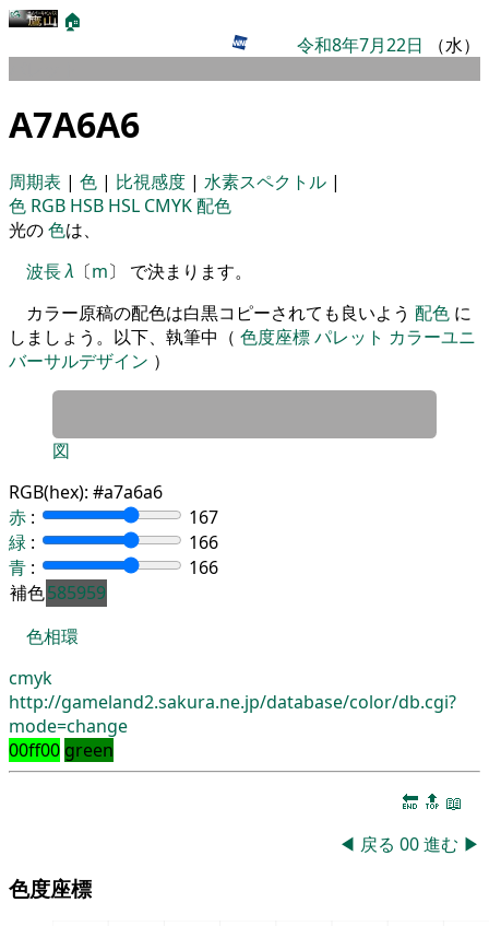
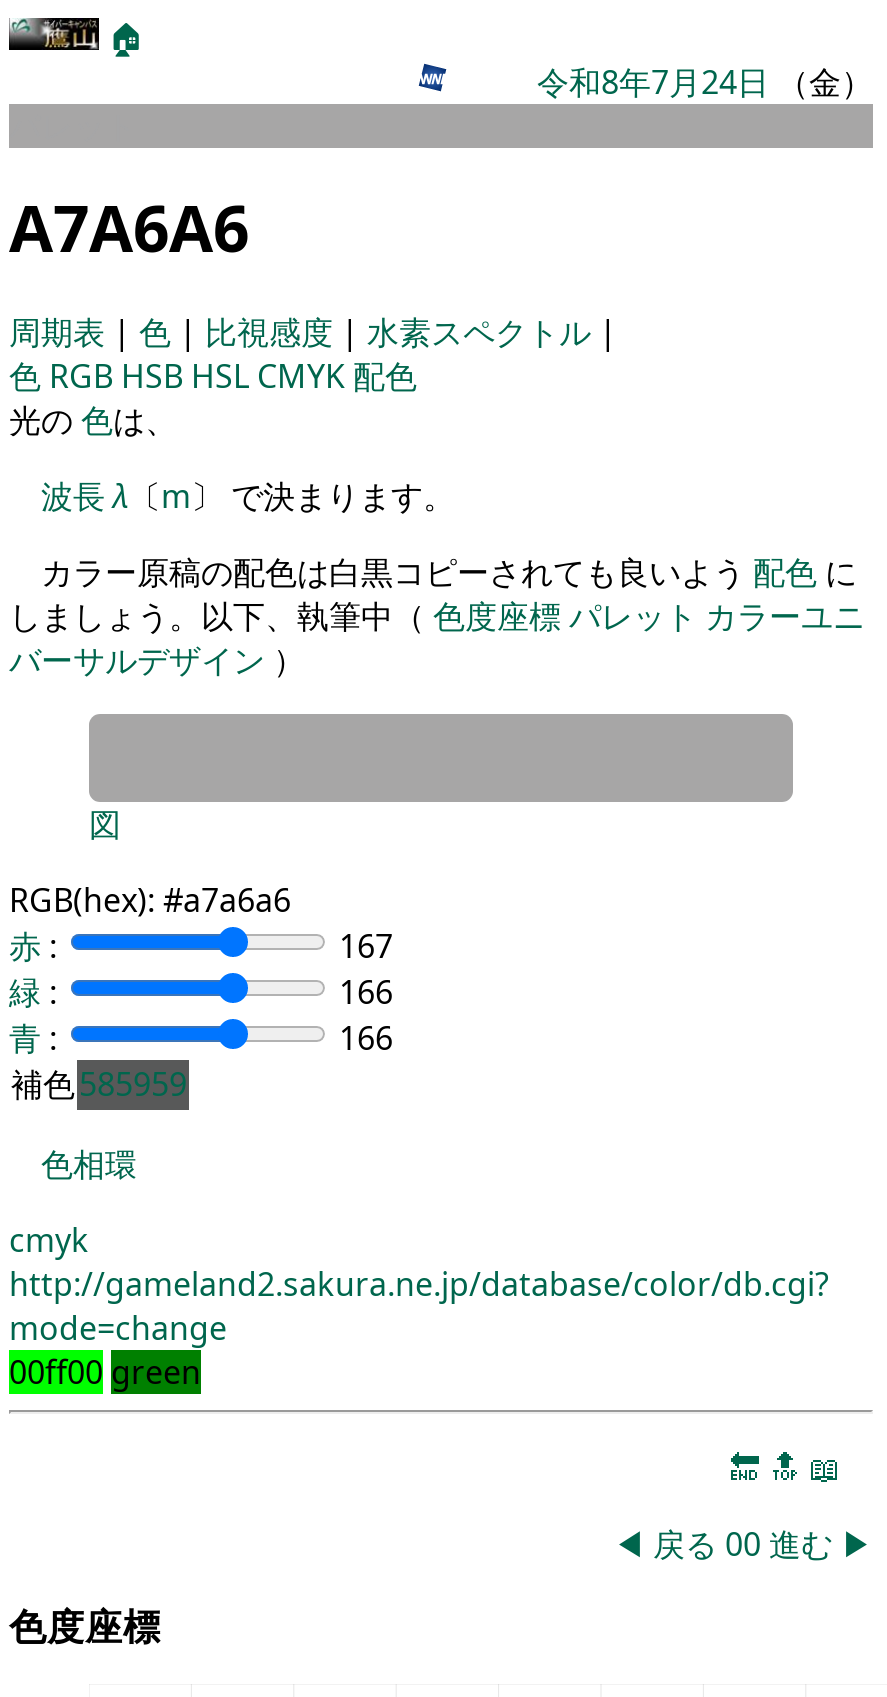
[297,33,480,57] 令和8年7月22日（水） -> [537,60,873,104] 令和8年7月24日（金）

